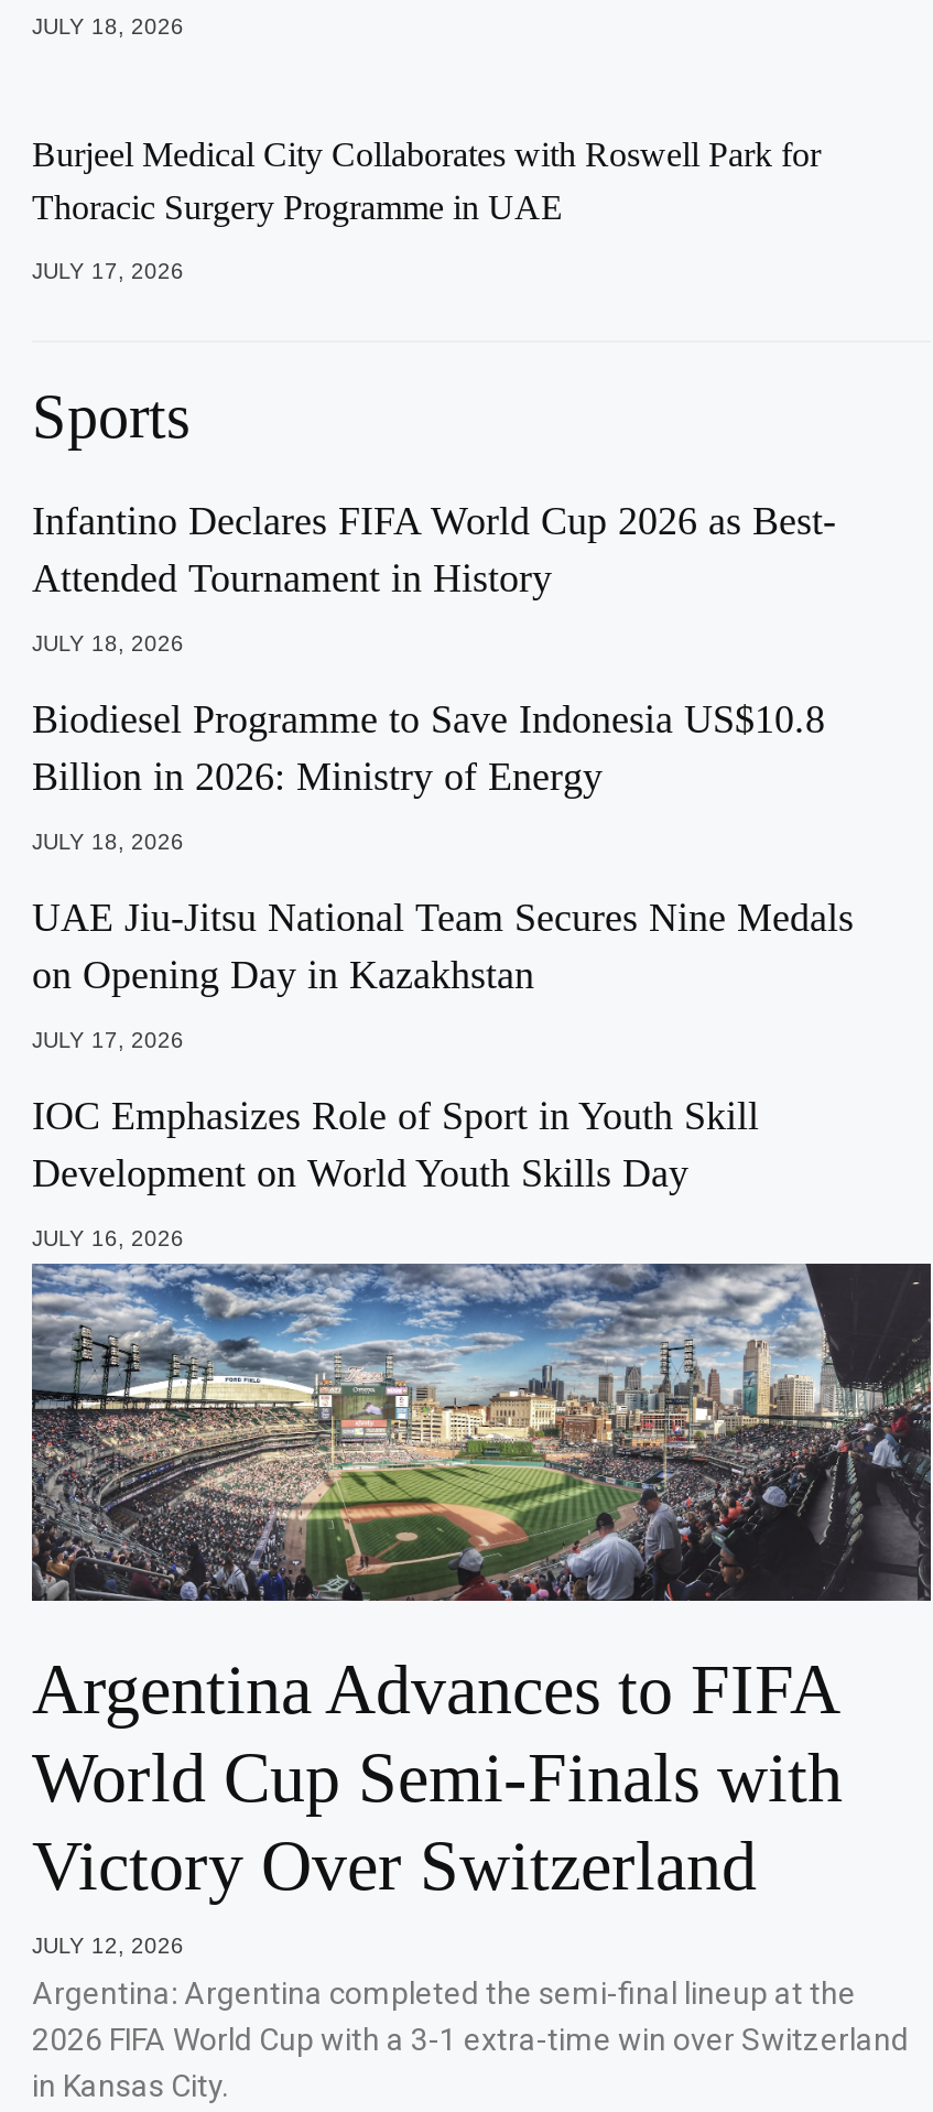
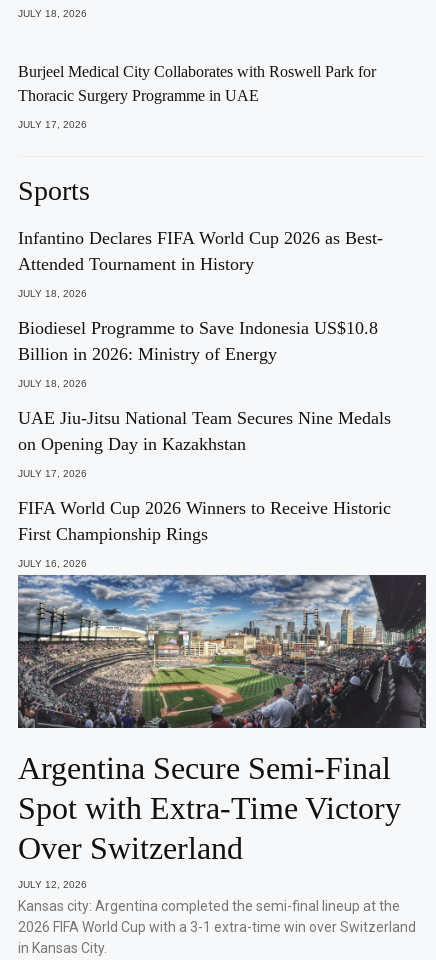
[32,1095,759,1196] IOC Emphasizes Role of Sport in Youth Skill | Development on World Youth Skills Day -> [18,498,391,544] FIFA World Cup 2026 Winners to Receive Historic | First Championship Rings
[32,1650,843,1905] Argentina Advances to FIFA | World Cup Semi-Finals with | Victory Over Switzerland -> [18,750,401,866] Argentina Secure Semi-Final | Spot with Extra-Time Victory | Over Switzerland
[32,1976,856,2011] Argentina: Argentina completed the semi-final lineup at the -> [18,898,400,914] Kansas city: Argentina completed the semi-final lineup at the

